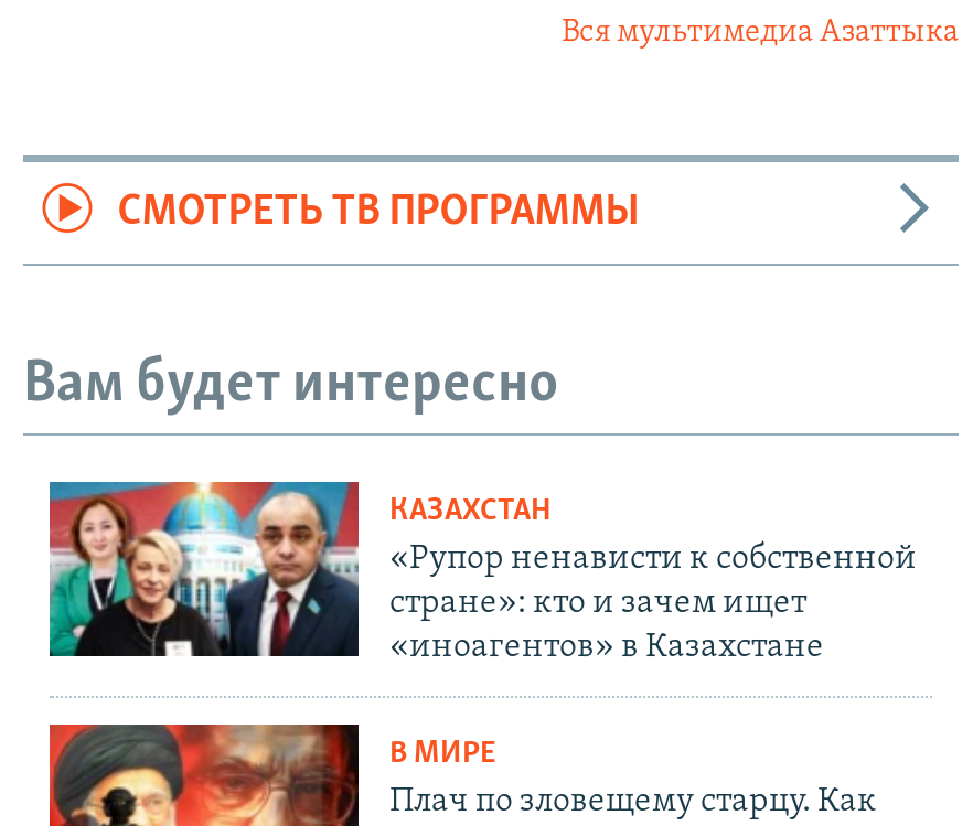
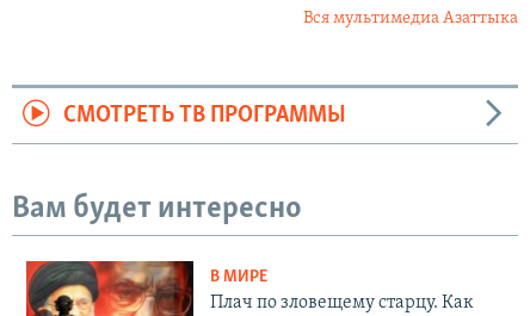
[47,480,917,665] [image] | КАЗАХСТАН | «Рупор ненависти к собственной | стране»: кто и зачем ищет | «иноагентов» в Казахстане -> none

